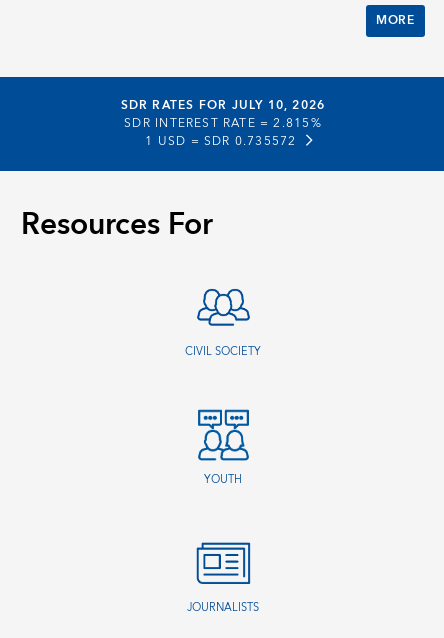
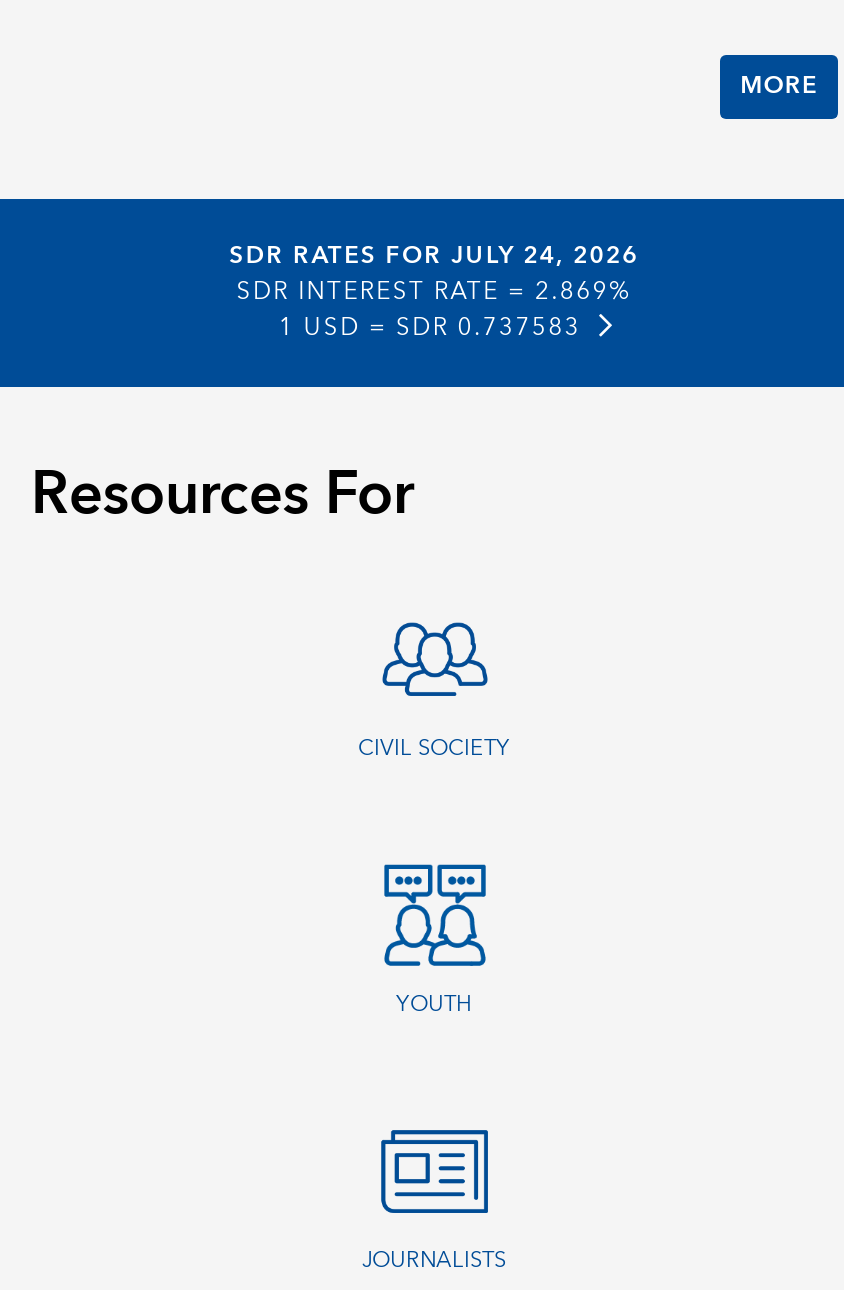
[121,95,325,116] SDR RATES FOR JULY 10, 2026 -> [229,234,639,276] SDR RATES FOR JULY 24, 2026
[124,113,322,134] SDR INTEREST RATE = 2.815% -> [236,270,631,312] SDR INTEREST RATE = 2.869%
[145,131,296,152] 1 USD = SDR 0.735572 -> [279,306,581,348] 1 USD = SDR 0.737583

